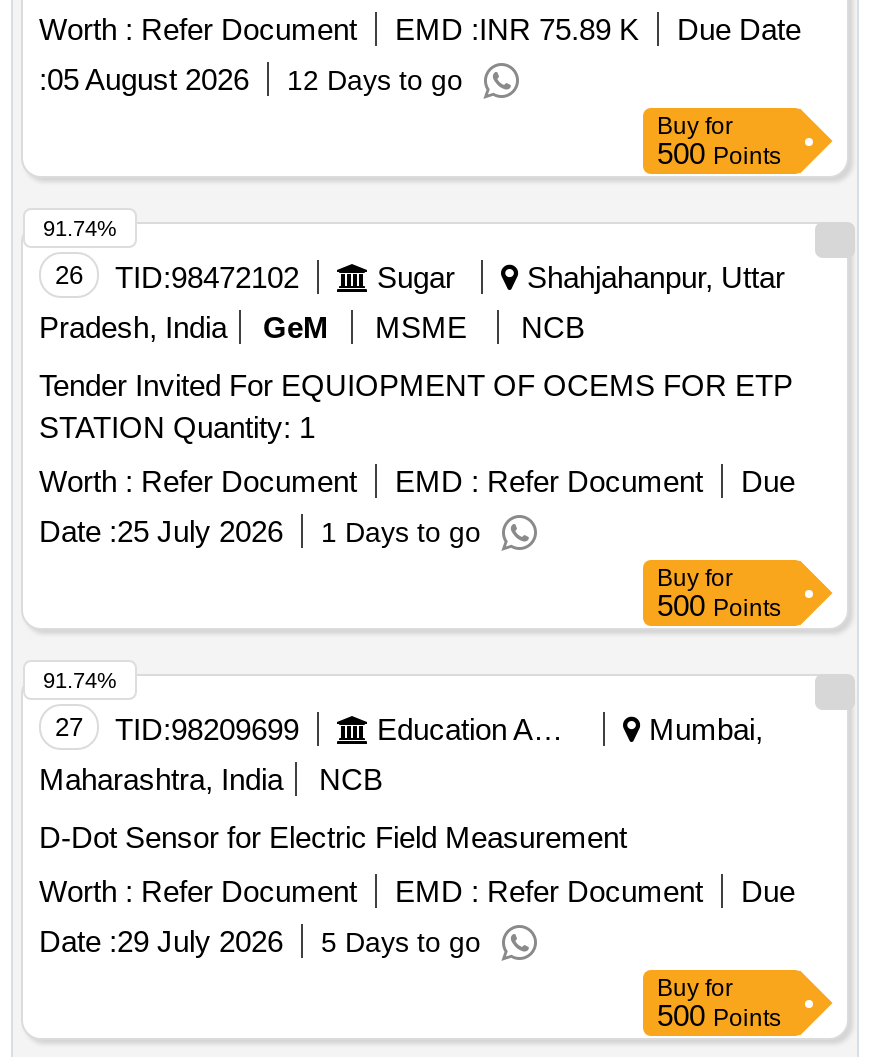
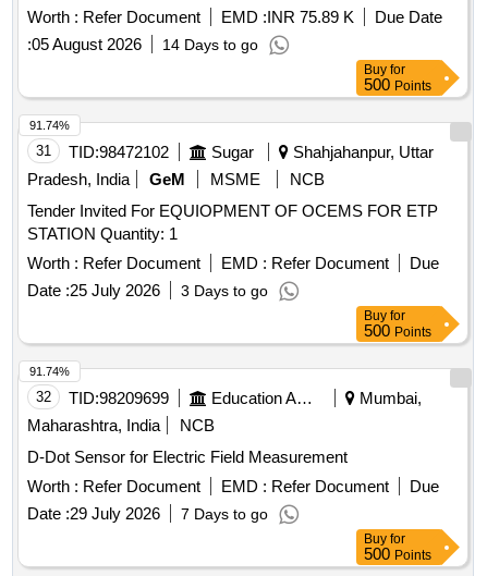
[39,62,463,96] :05 August 2026 12 Days to go -> [27,35,258,54] :05 August 2026 14 Days to go
[55,260,299,294] 26 TID:98472102 -> [36,143,169,161] 31 TID:98472102
[39,514,481,548] Date : 25 July 2026 1 Days to go -> [27,281,268,300] Date : 25 July 2026 3 Days to go
[55,712,299,746] 27 TID:98209699 -> [36,389,169,407] 32 TID:98209699
[39,924,481,958] Date : 29 July 2026 5 Days to go -> [27,504,268,523] Date : 29 July 2026 7 Days to go

